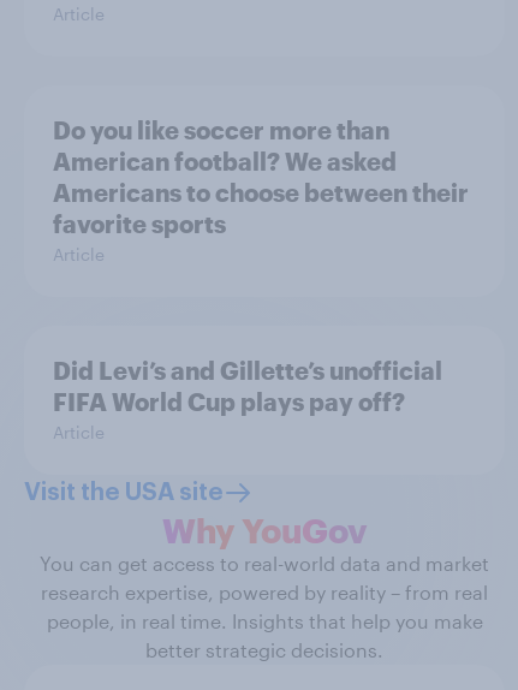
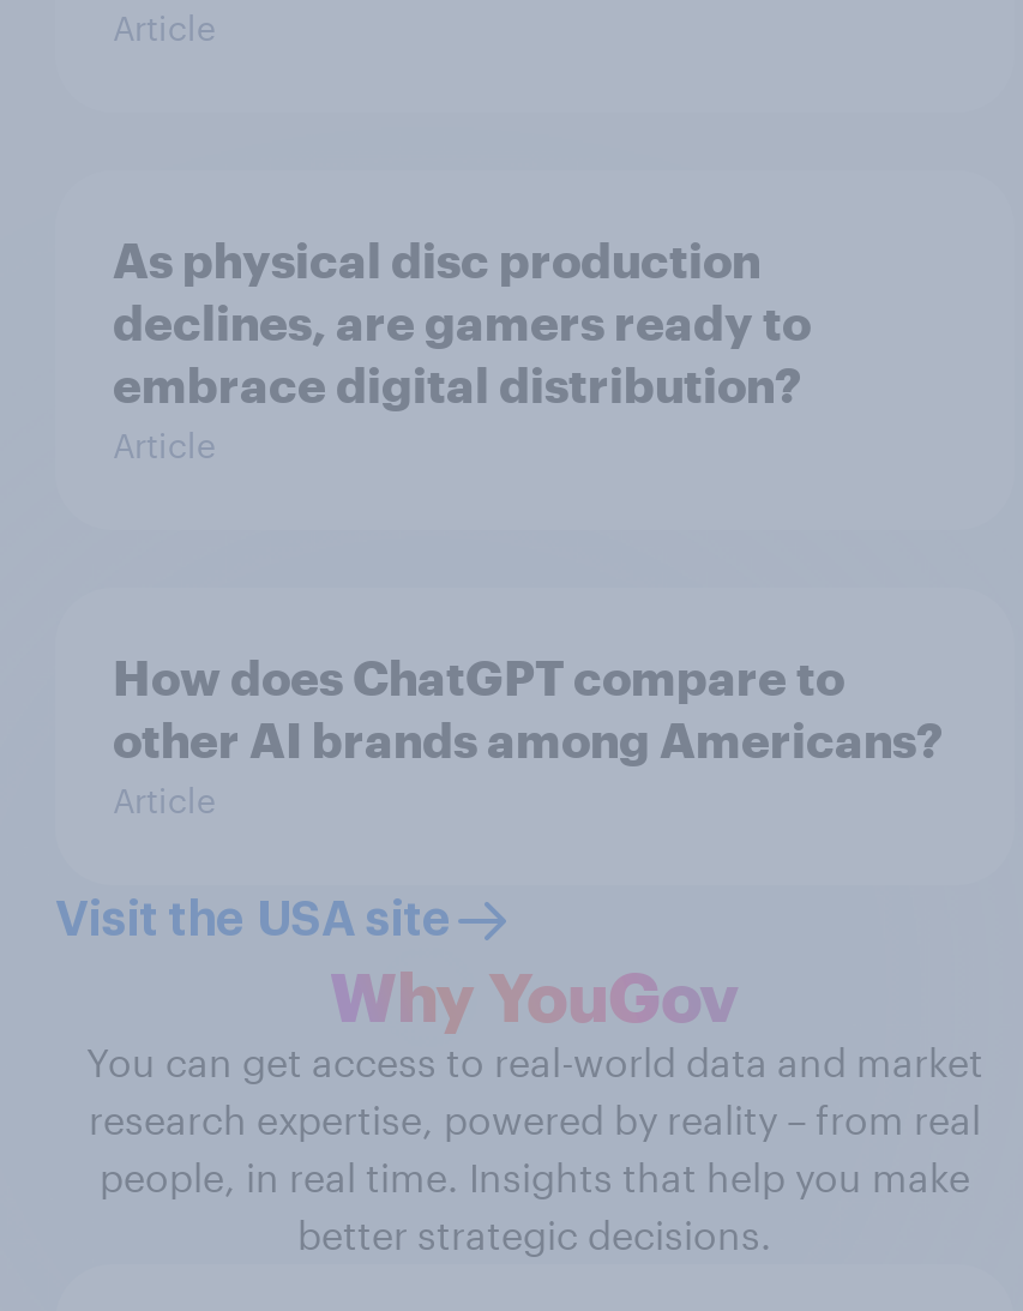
[53,116,469,238] Do you like soccer more than | American football? We asked | Americans to choose between their | favorite sports -> [113,231,811,413] As physical disc production | declines, are gamers ready to | embrace digital distribution?
[53,356,442,416] Did Levi’s and Gillette’s unofficial | FIFA World Cup plays pay off? -> [113,648,943,768] How does ChatGPT compare to | other AI brands among Americans?

